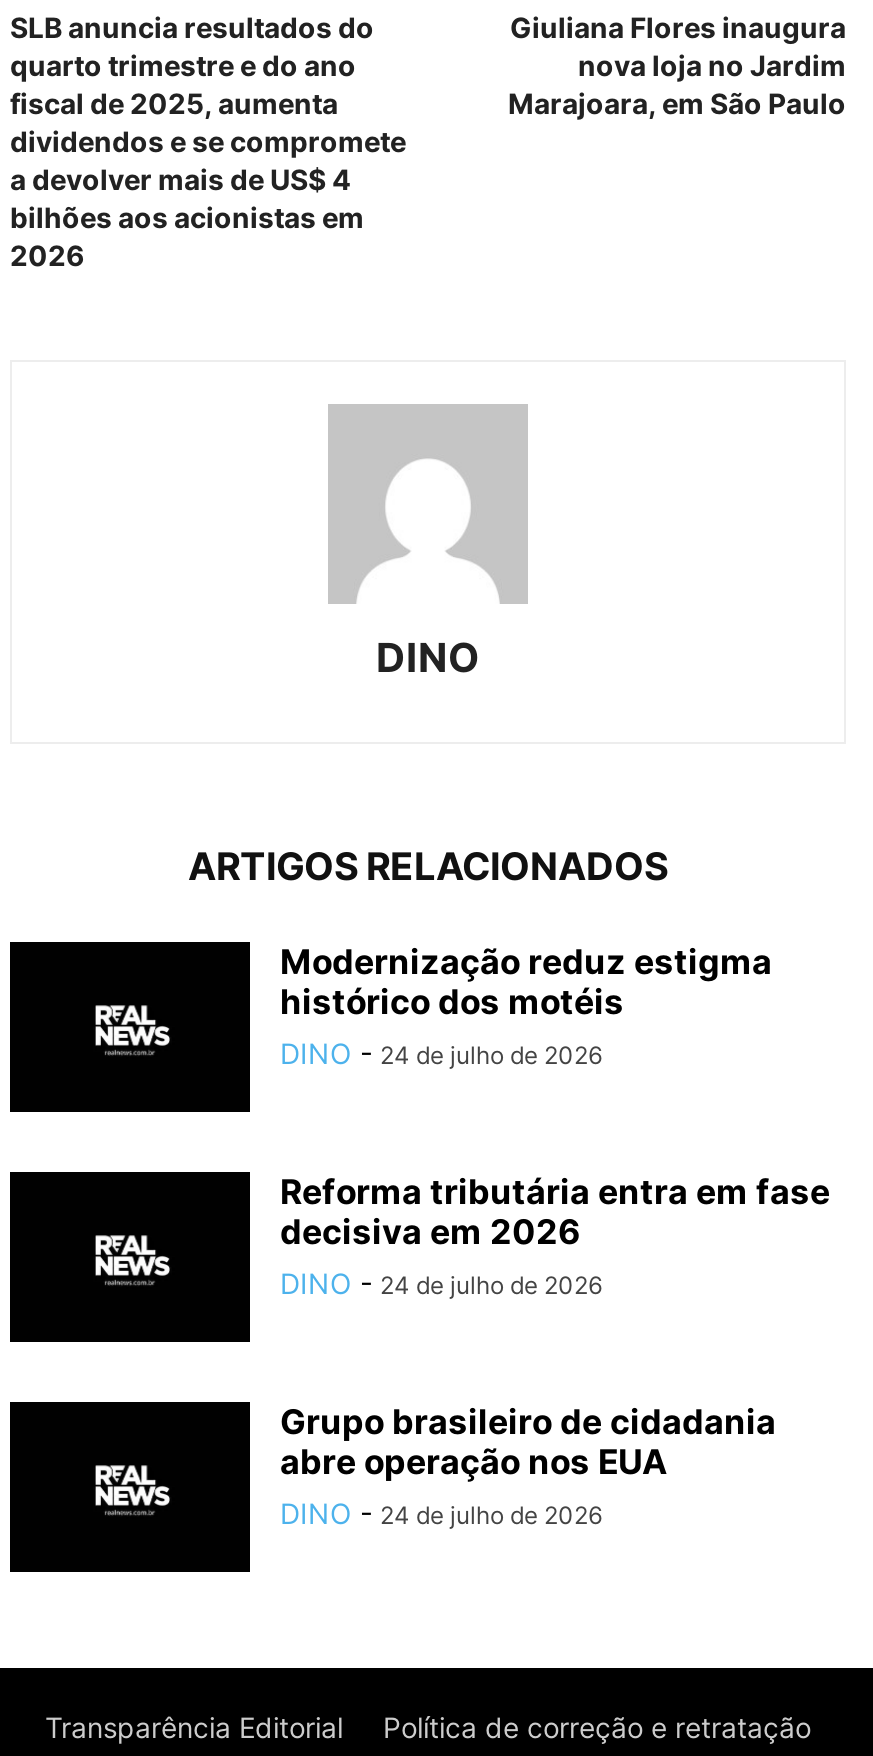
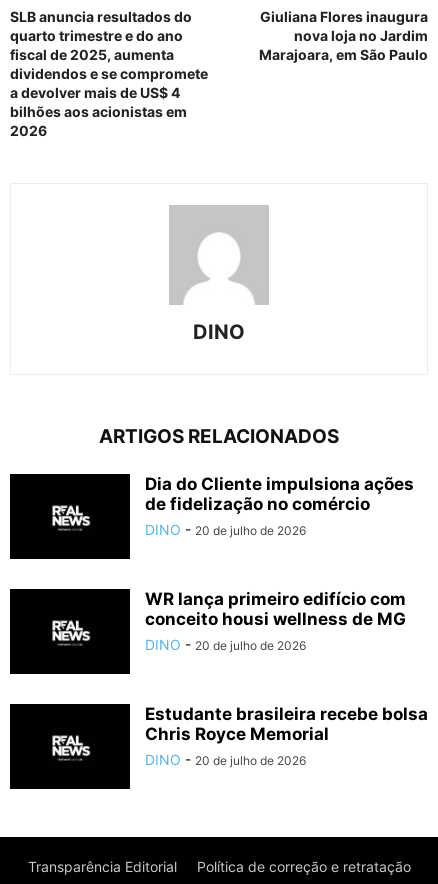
[280,941,772,1069] Modernização reduz estigma | histórico dos motéis | DINO - 24 de julho de 2026 -> [145,473,414,537] Dia do Cliente impulsiona ações | de fidelização no comércio | DINO - 20 de julho de 2026
[280,1171,830,1299] Reforma tributária entra em fase | decisiva em 2026 | DINO - 24 de julho de 2026 -> [145,588,406,652] WR lança primeiro edifício com | conceito housi wellness de MG | DINO - 20 de julho de 2026
[280,1401,776,1529] Grupo brasileiro de cidadania | abre operação nos EUA | DINO - 24 de julho de 2026 -> [145,703,428,767] Estudante brasileira recebe bolsa | Chris Royce Memorial | DINO - 20 de julho de 2026

